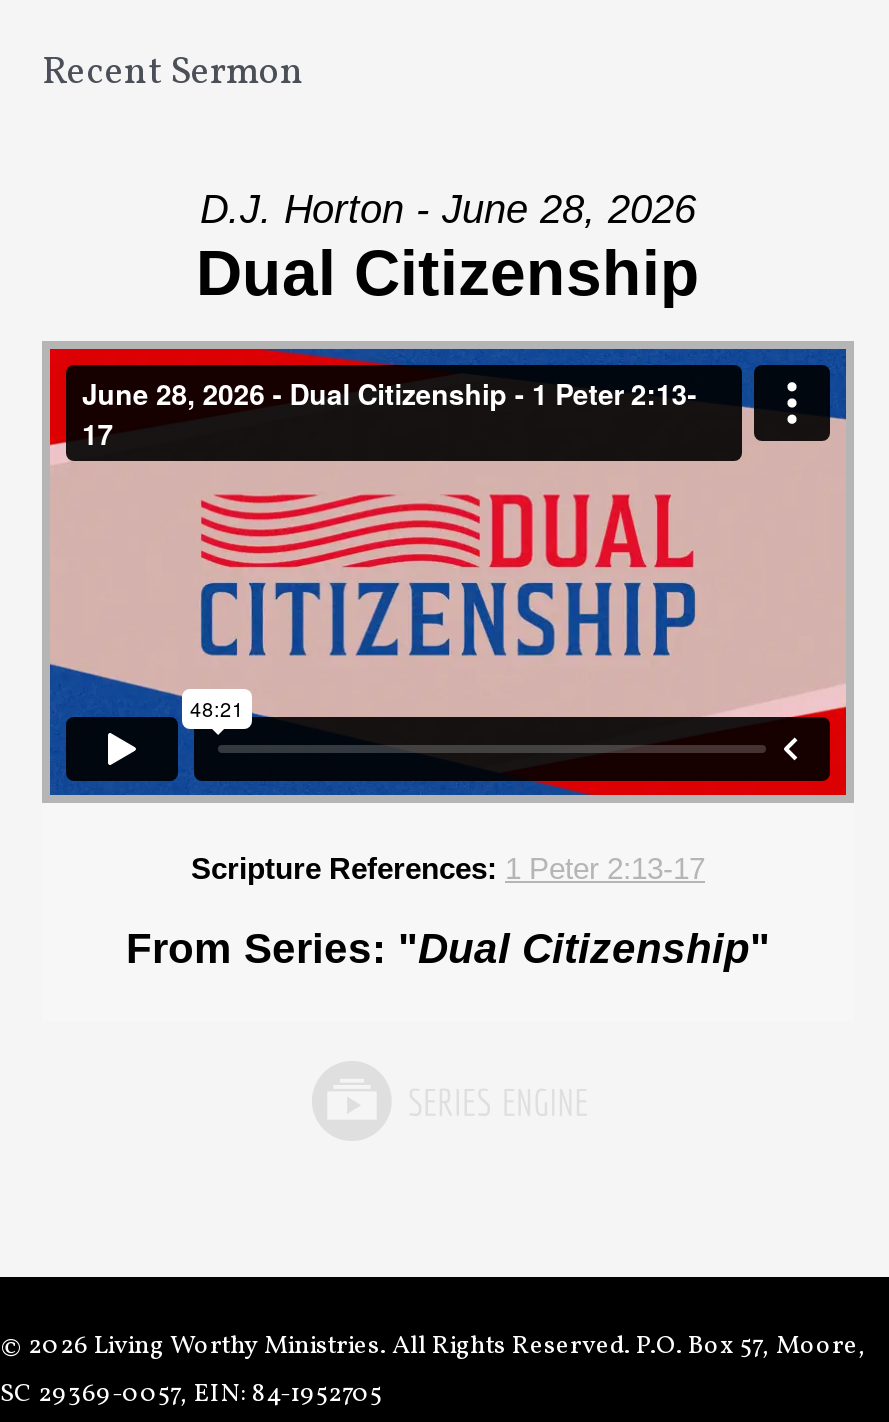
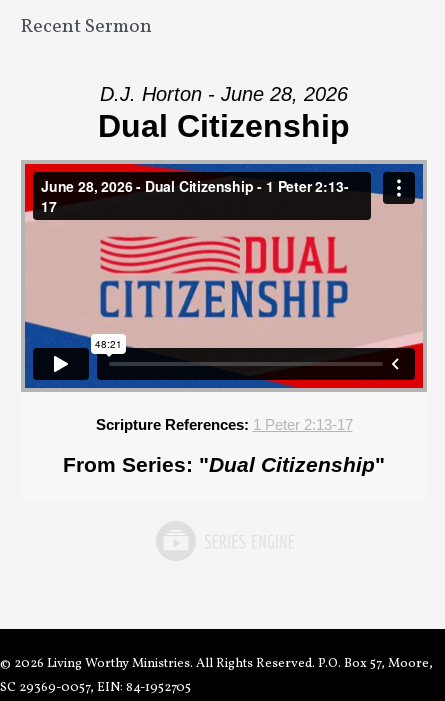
[752,364,832,444] [image] -> [377,173,415,211] [image]

